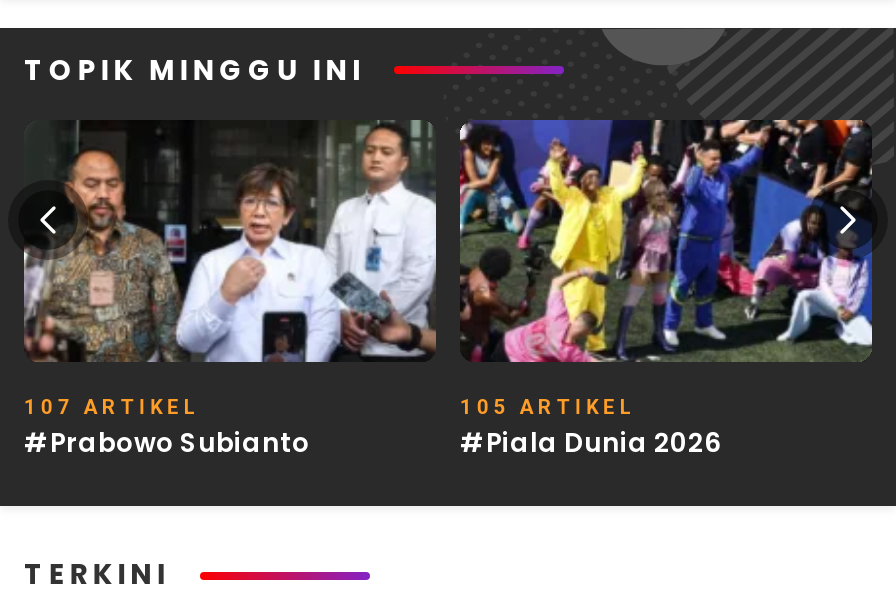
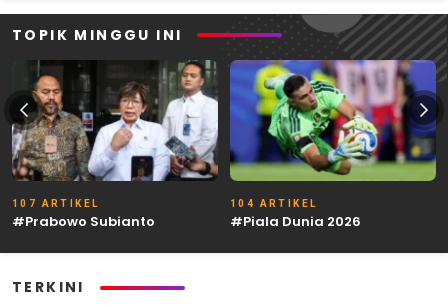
[458,118,874,418] [image] | 105 ARTIKEL -> [229,59,437,209] [image] | 104 ARTIKEL

